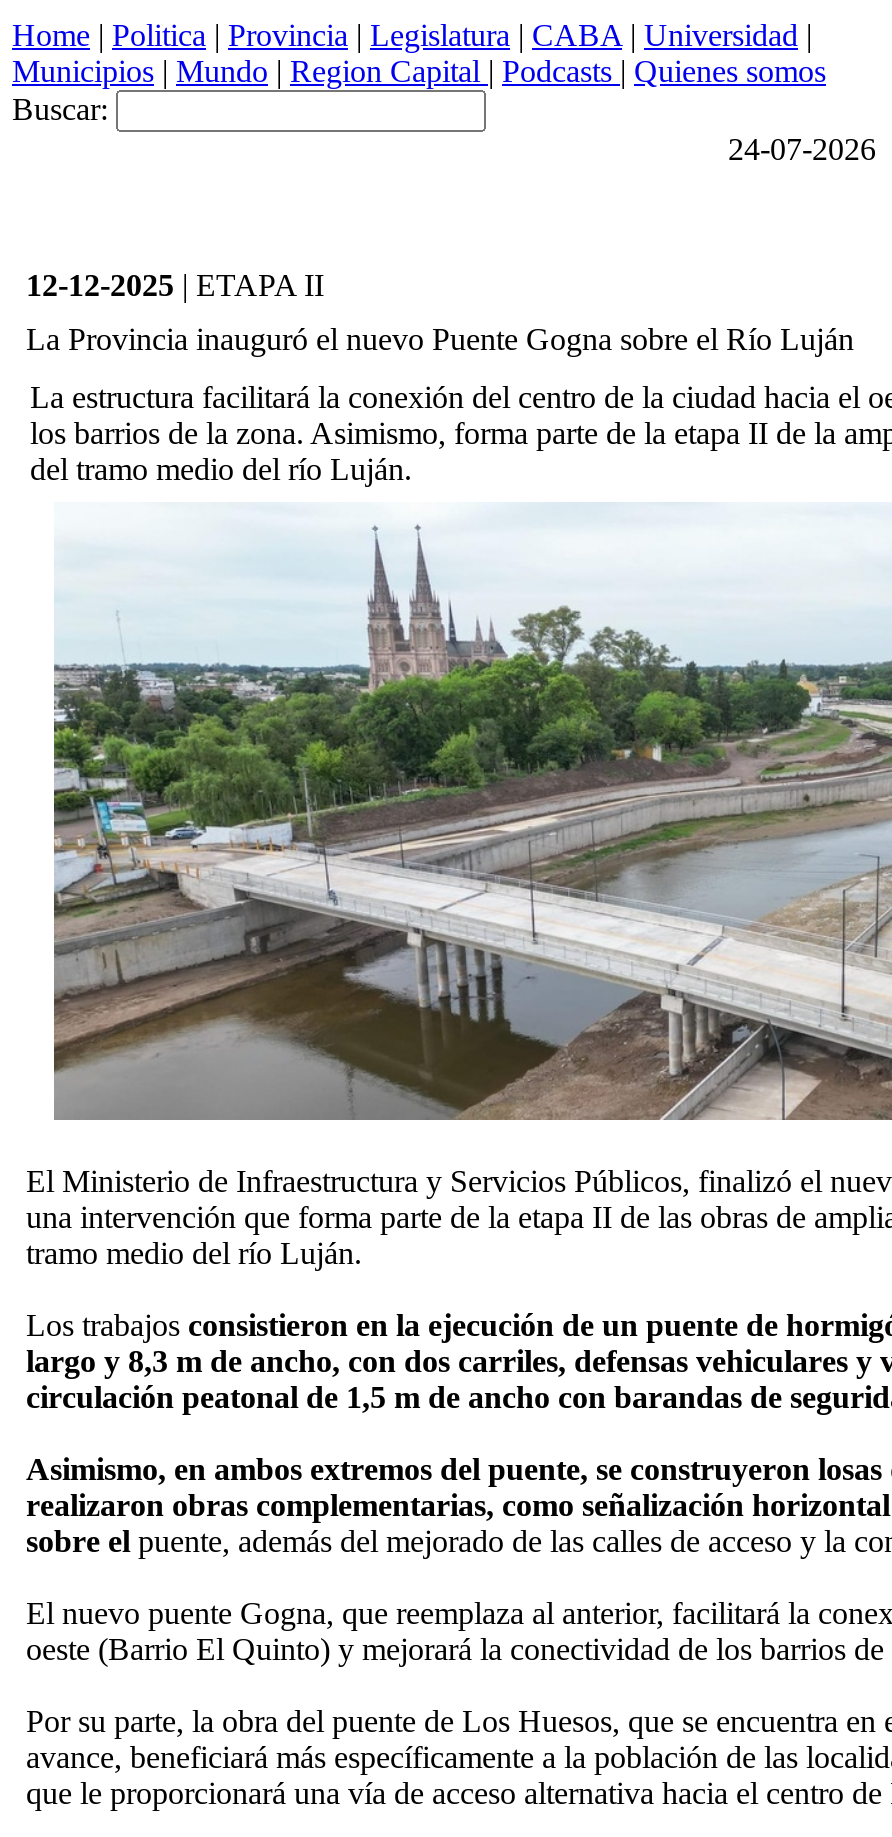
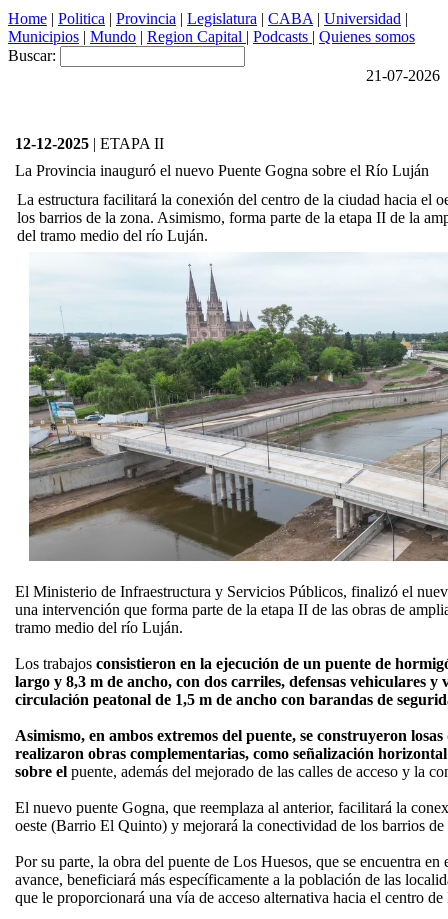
[728,132,876,166] 24-07-2026 -> [366,67,440,84] 21-07-2026

